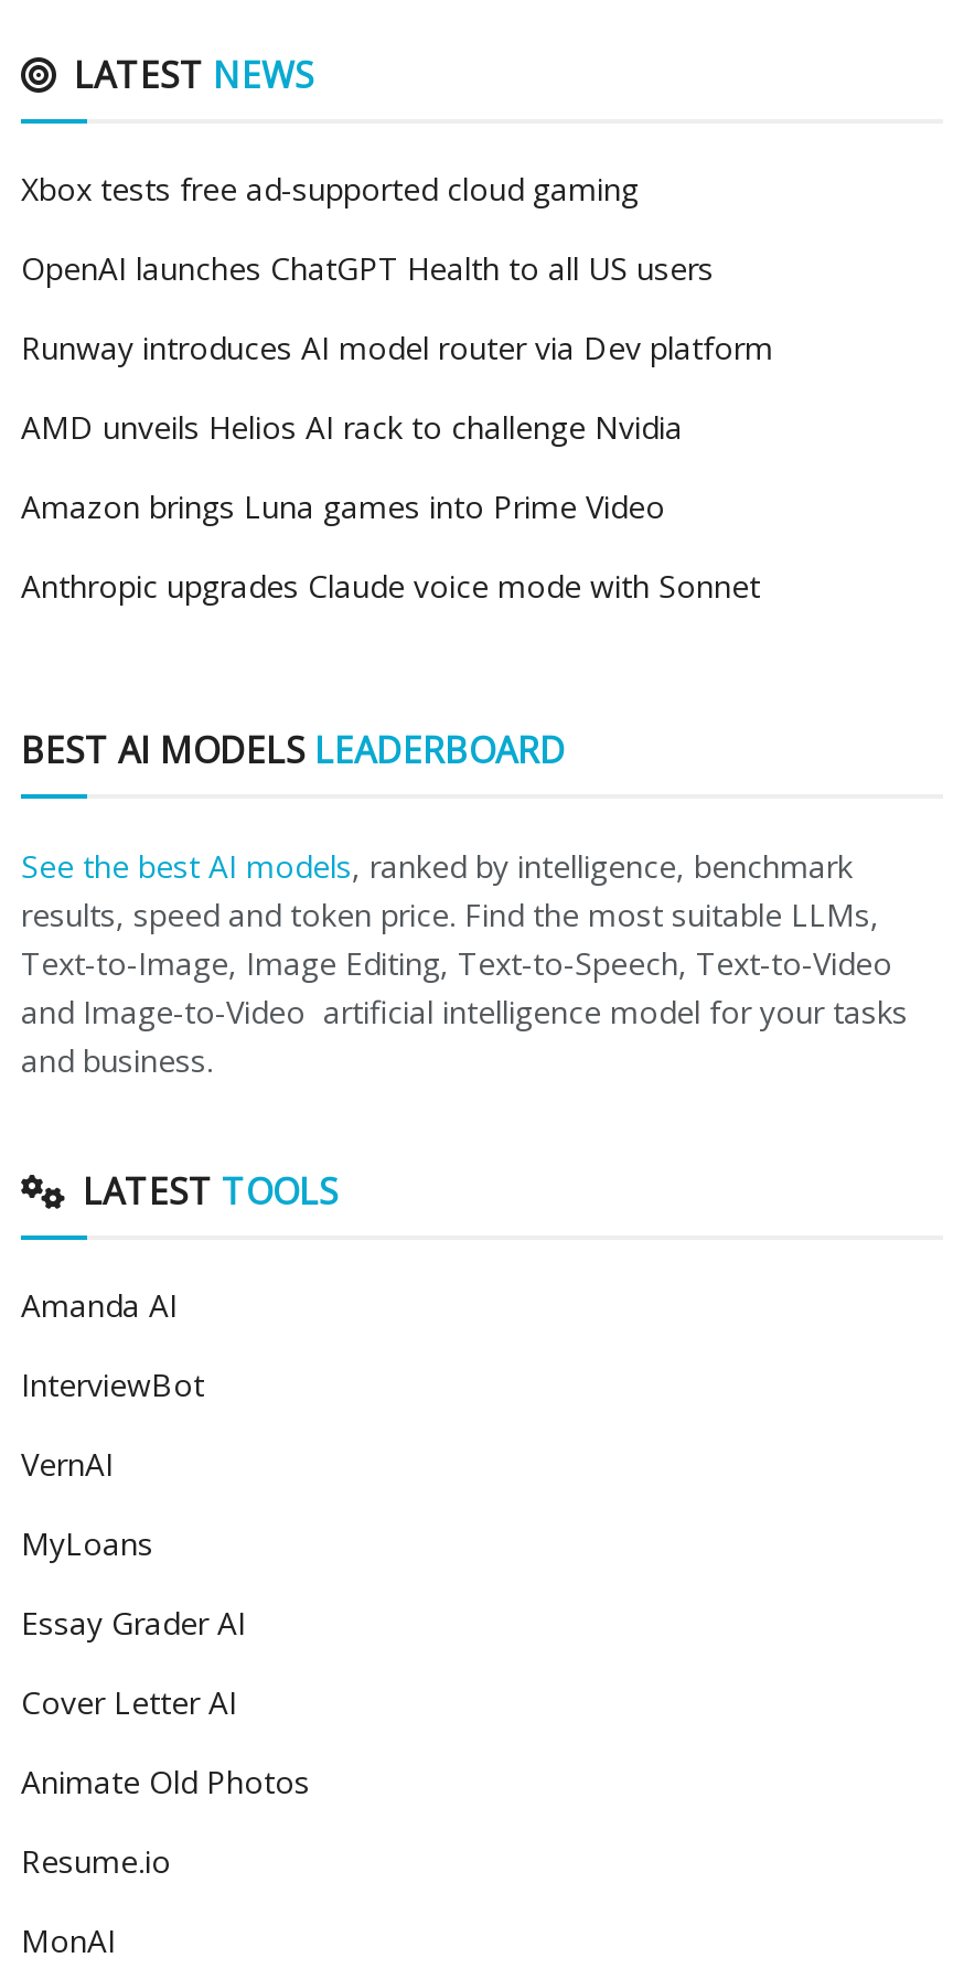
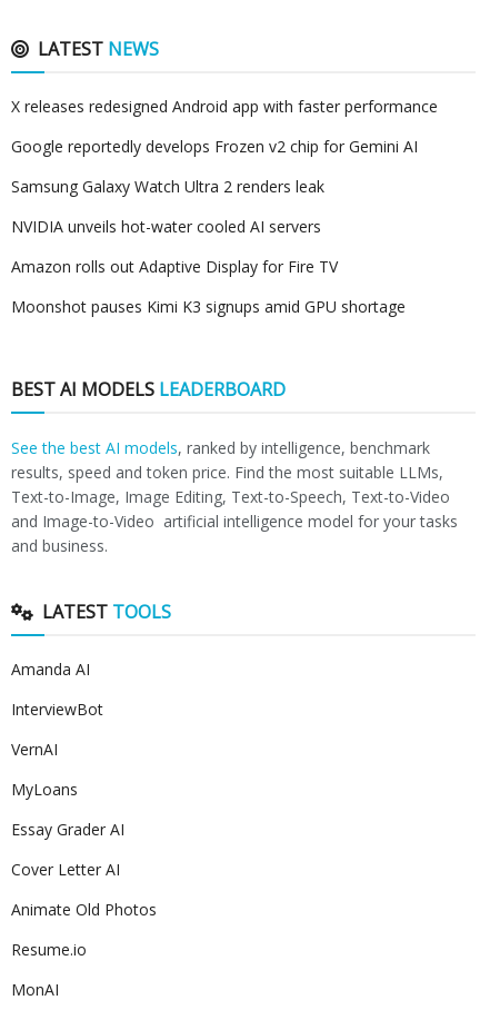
[21,167,639,209] Xbox tests free ad-supported cloud gaming -> [11,96,438,117] X releases redesigned Android app with faster performance
[21,247,714,289] OpenAI launches ChatGPT Health to all US users -> [11,136,418,157] Google reportedly develops Frozen v2 chip for Gemini AI
[21,326,773,368] Runway introduces AI model router via Dev platform -> [11,176,324,197] Samsung Galaxy Watch Ultra 2 renders leak
[21,406,683,448] AMD unveils Helios AI rack to challenge Nvidia -> [11,216,321,237] NVIDIA unveils hot-water cooled AI servers
[21,485,665,527] Amazon brings Luna games into Prime Video -> [11,256,338,277] Amazon rolls out Adaptive Display for Fire TV
[21,565,760,606] Anthropic upgrades Claude voice mode with Sonnet -> [11,296,406,317] Moonshot pauses Kimi K3 signups amid GPU shortage

